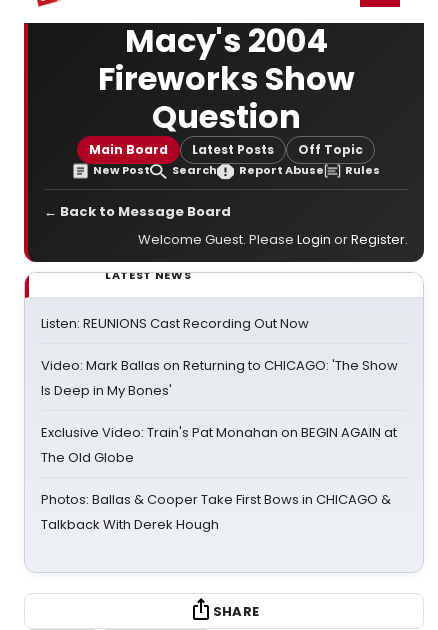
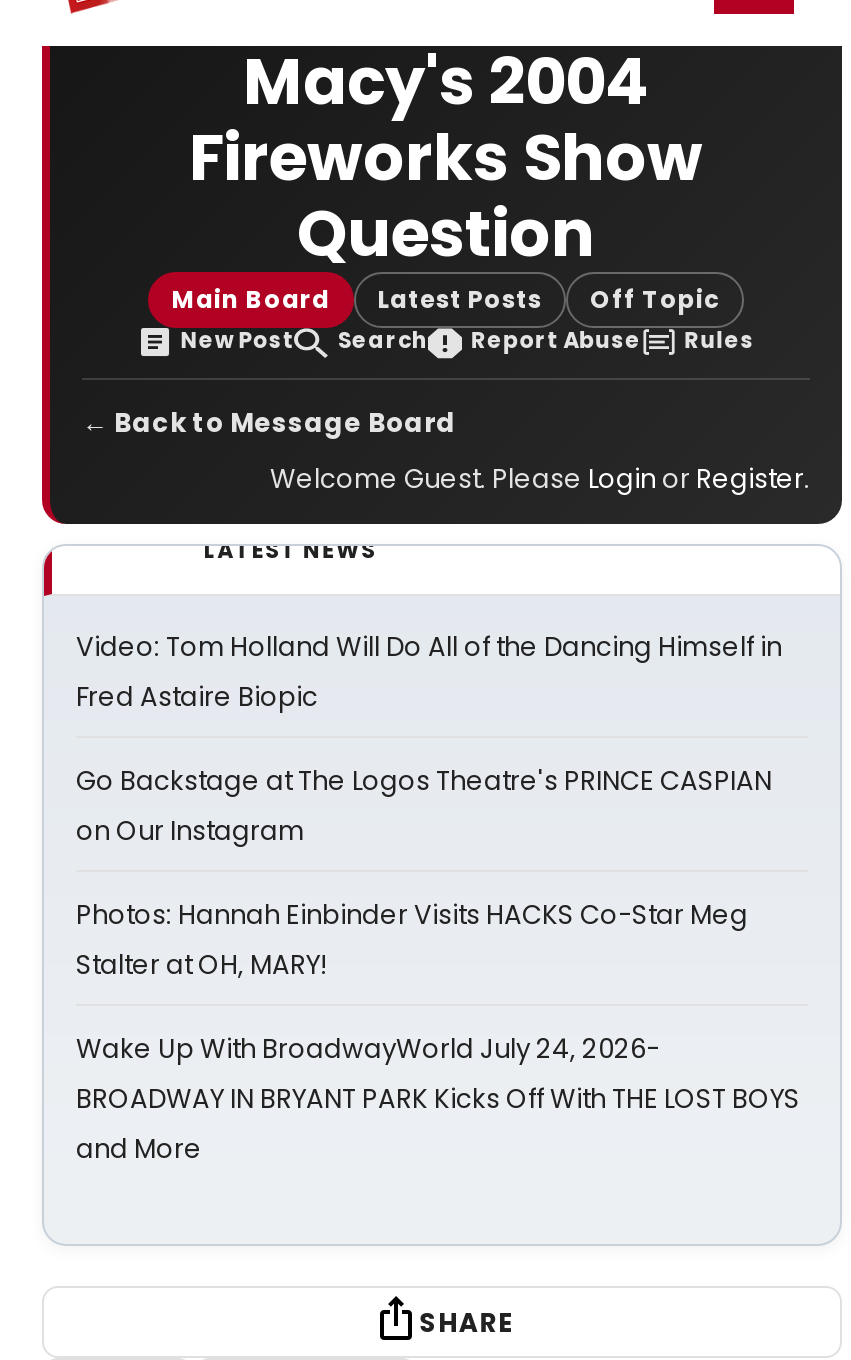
[41,314,309,333] Listen: REUNIONS Cast Recording Out Now -> [76,628,782,716] Video: Tom Holland Will Do All of the Dancing Himself in | Fred Astaire Biopic
[41,356,398,400] Video: Mark Ballas on Returning to CHICAGO: 'The Show | Is Deep in My Bones' -> [76,762,772,850] Go Backstage at The Logos Theatre's PRINCE CASPIAN | on Our Instagram
[41,423,397,467] Exclusive Video: Train's Pat Monahan on BEGIN AGAIN at | The Old Globe -> [76,896,748,984] Photos: Hannah Einbinder Visits HACKS Co-Star Meg | Stalter at OH, MARY!
[41,490,391,534] Photos: Ballas & Cooper Take First Bows in CHICAGO & | Talkback With Derek Hough -> [76,1030,800,1168] Wake Up With BroadwayWorld July 24, 2026- | BROADWAY IN BRYANT PARK Kicks Off With THE LOST BOYS | and More

